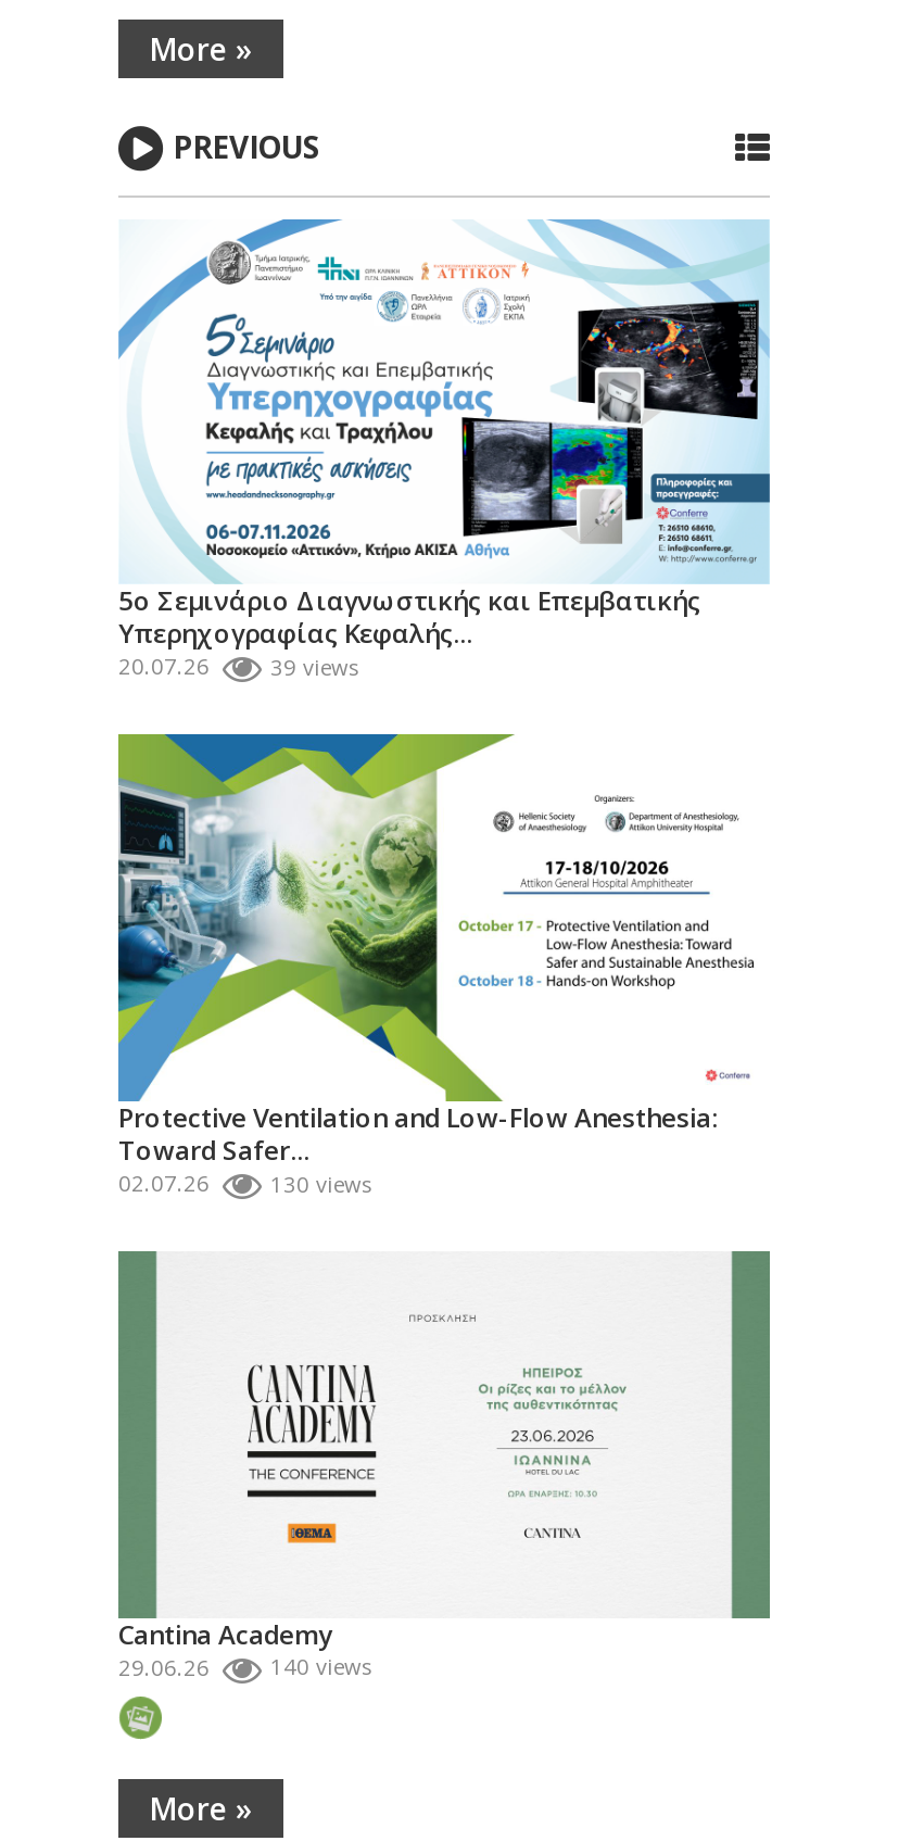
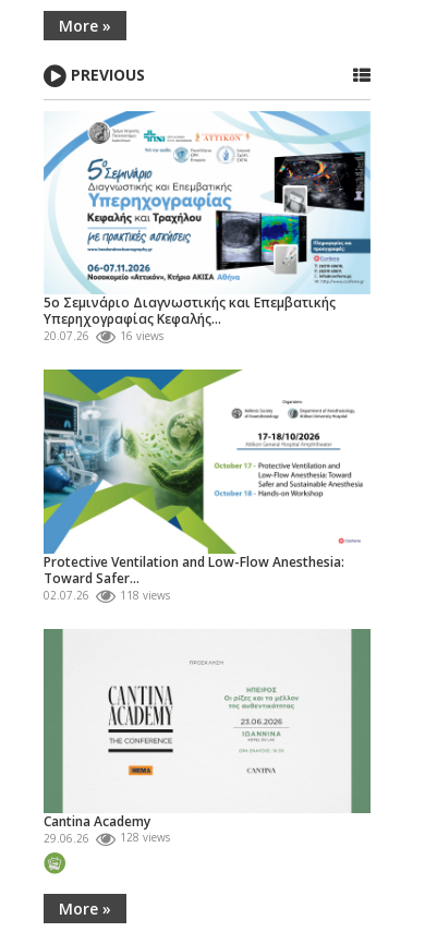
[118,652,357,682] 20.07.26 39 views -> [44,328,163,343] 20.07.26 16 views
[118,1168,370,1198] 02.07.26 130 views -> [44,587,170,602] 02.07.26 118 views
[118,1652,370,1682] 29.06.26 140 views -> [44,830,170,845] 29.06.26 128 views

